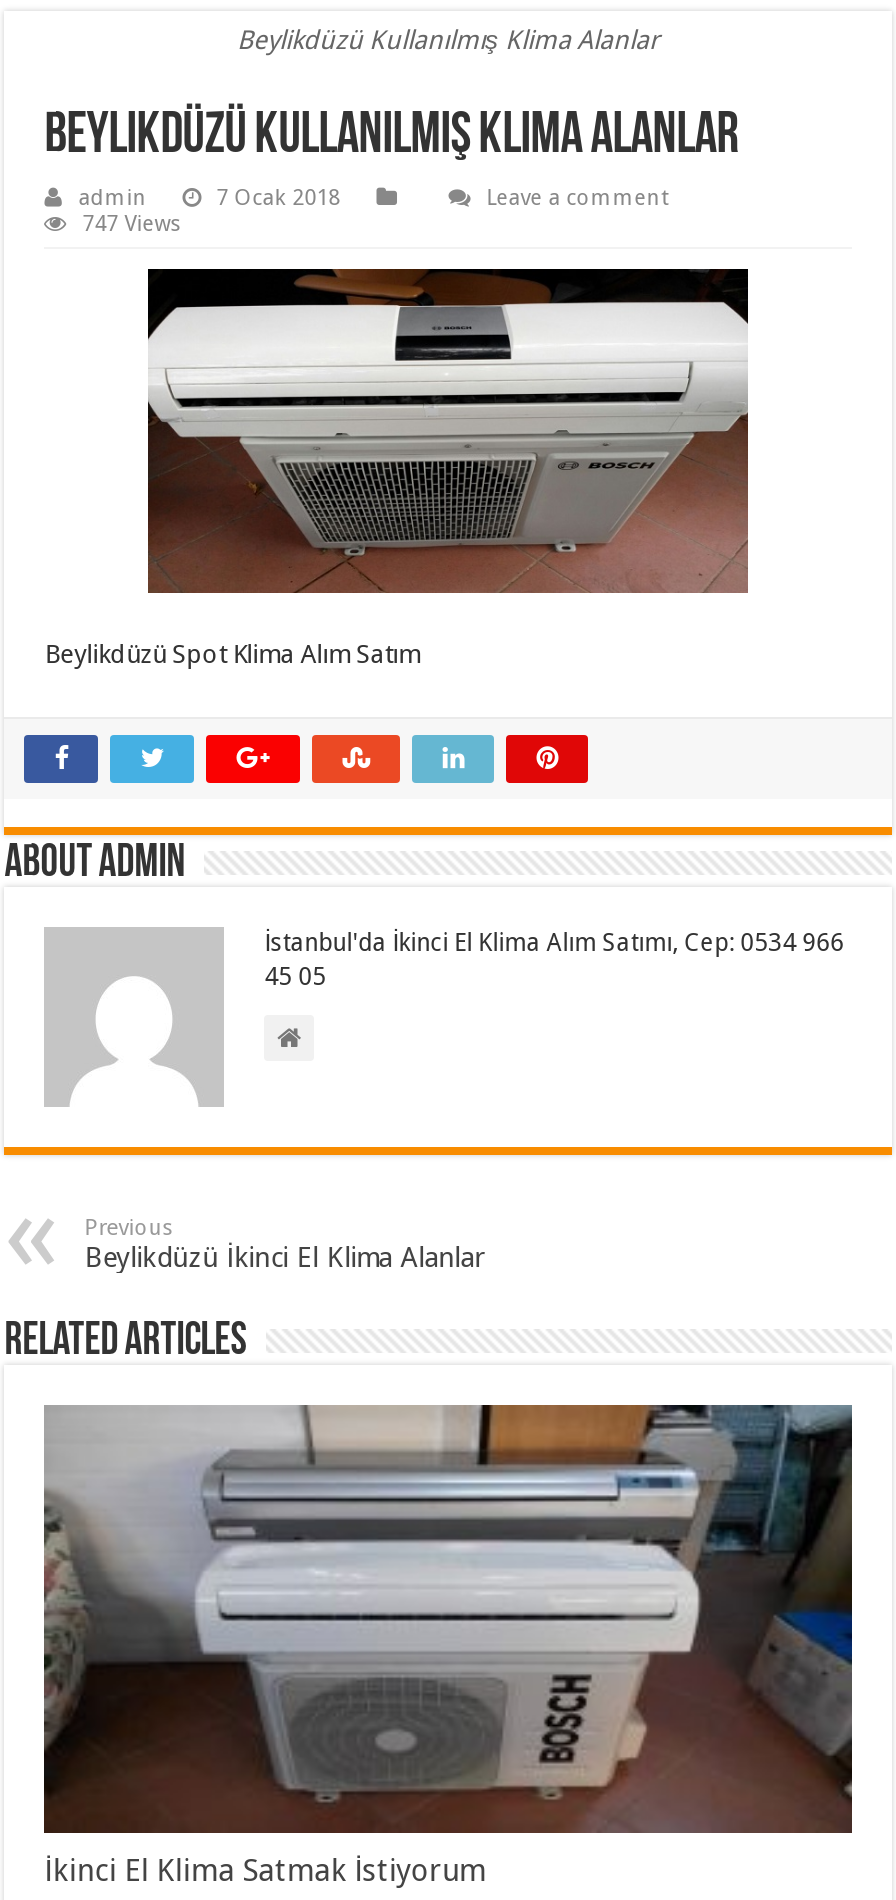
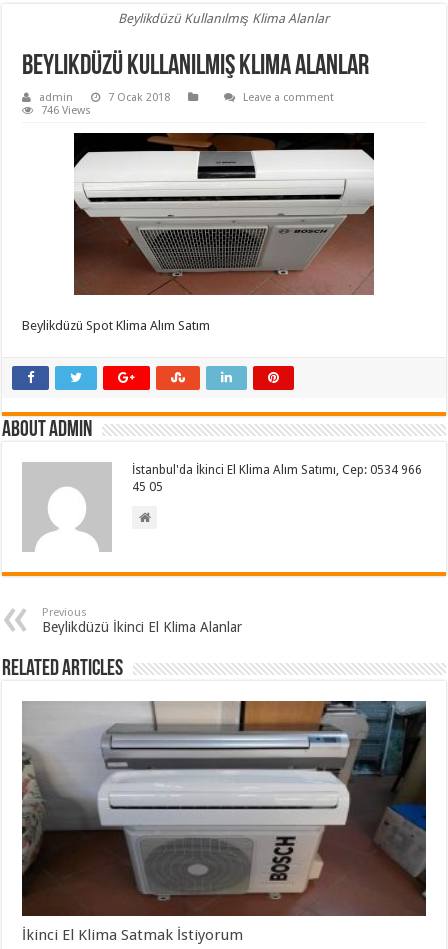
[82,211,182,237] 747 Views -> [41,104,91,117] 746 Views

